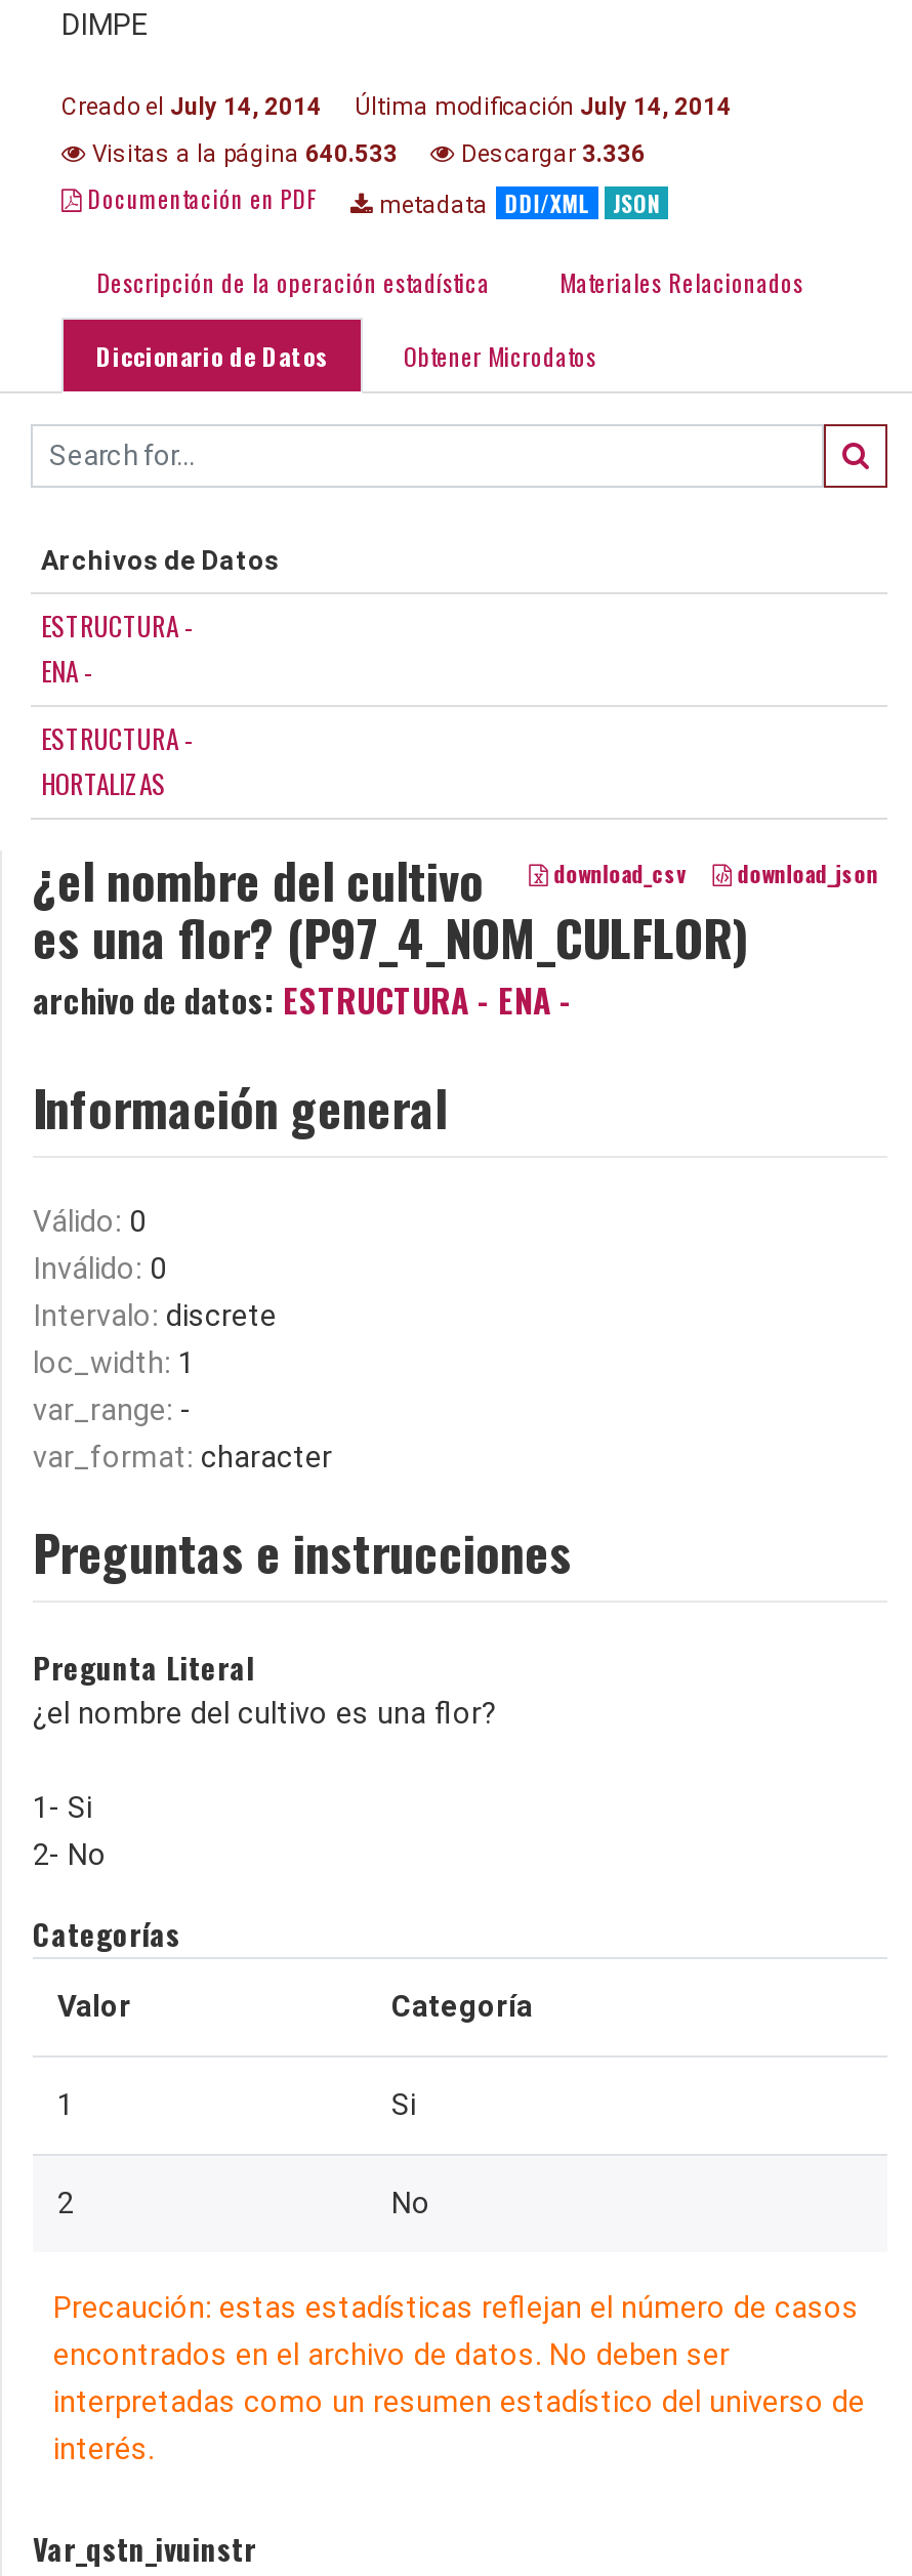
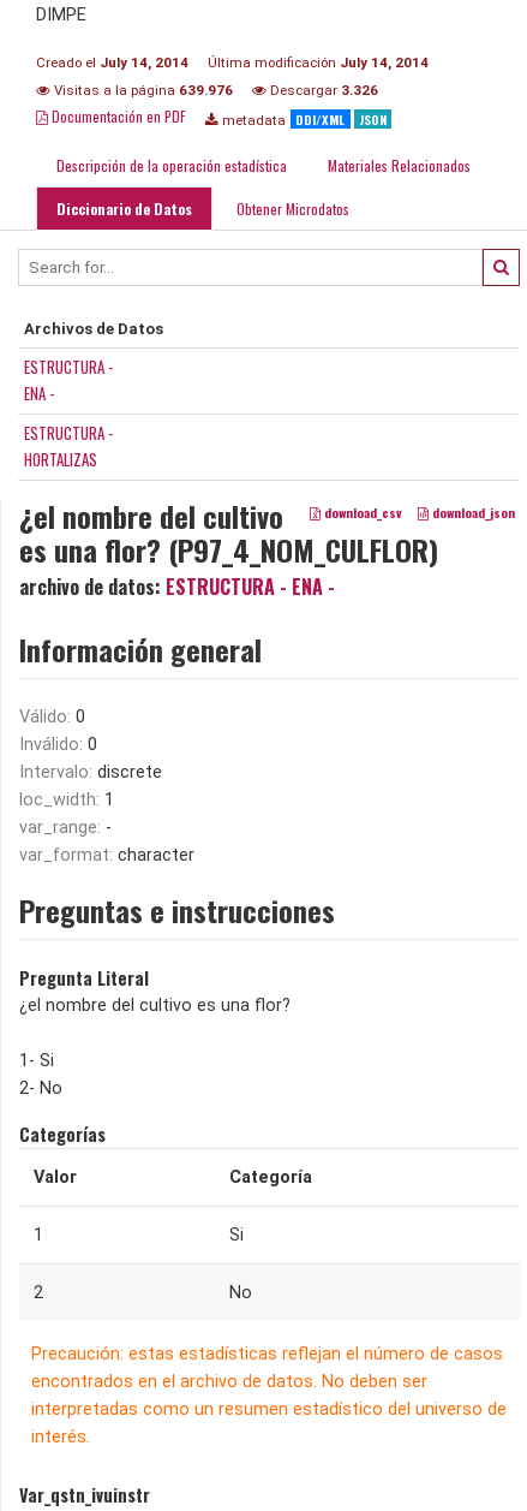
[86,139,398,168] Visitas a la página 640.533 -> [50,82,233,98] Visitas a la página 639.976
[455,139,646,168] Descargar 3.336 -> [267,82,378,98] Descargar 3.326

